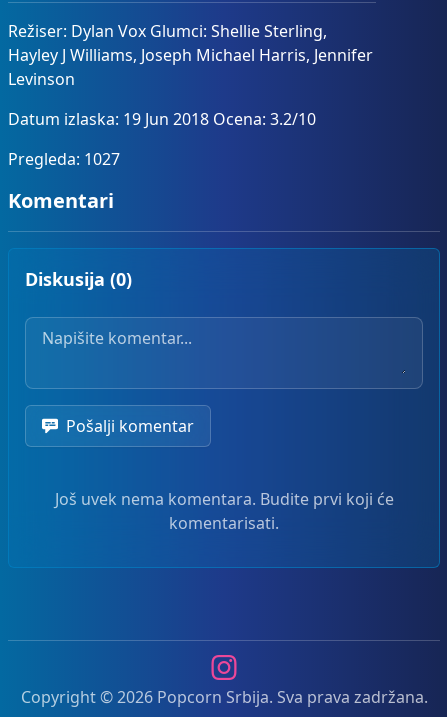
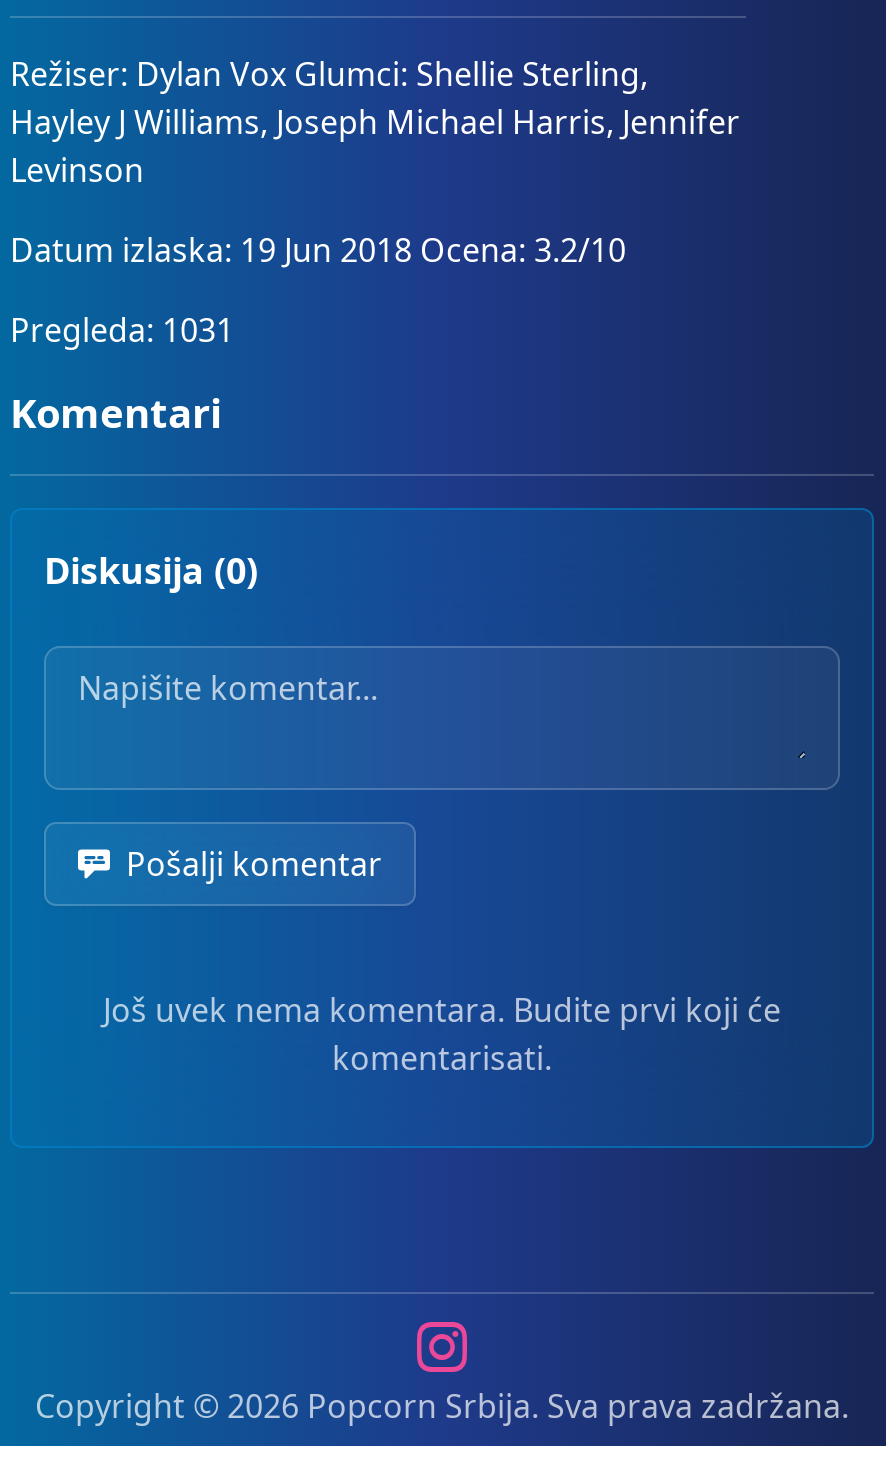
[8,148,120,170] Pregleda: 1027 -> [10,308,234,352] Pregleda: 1031

